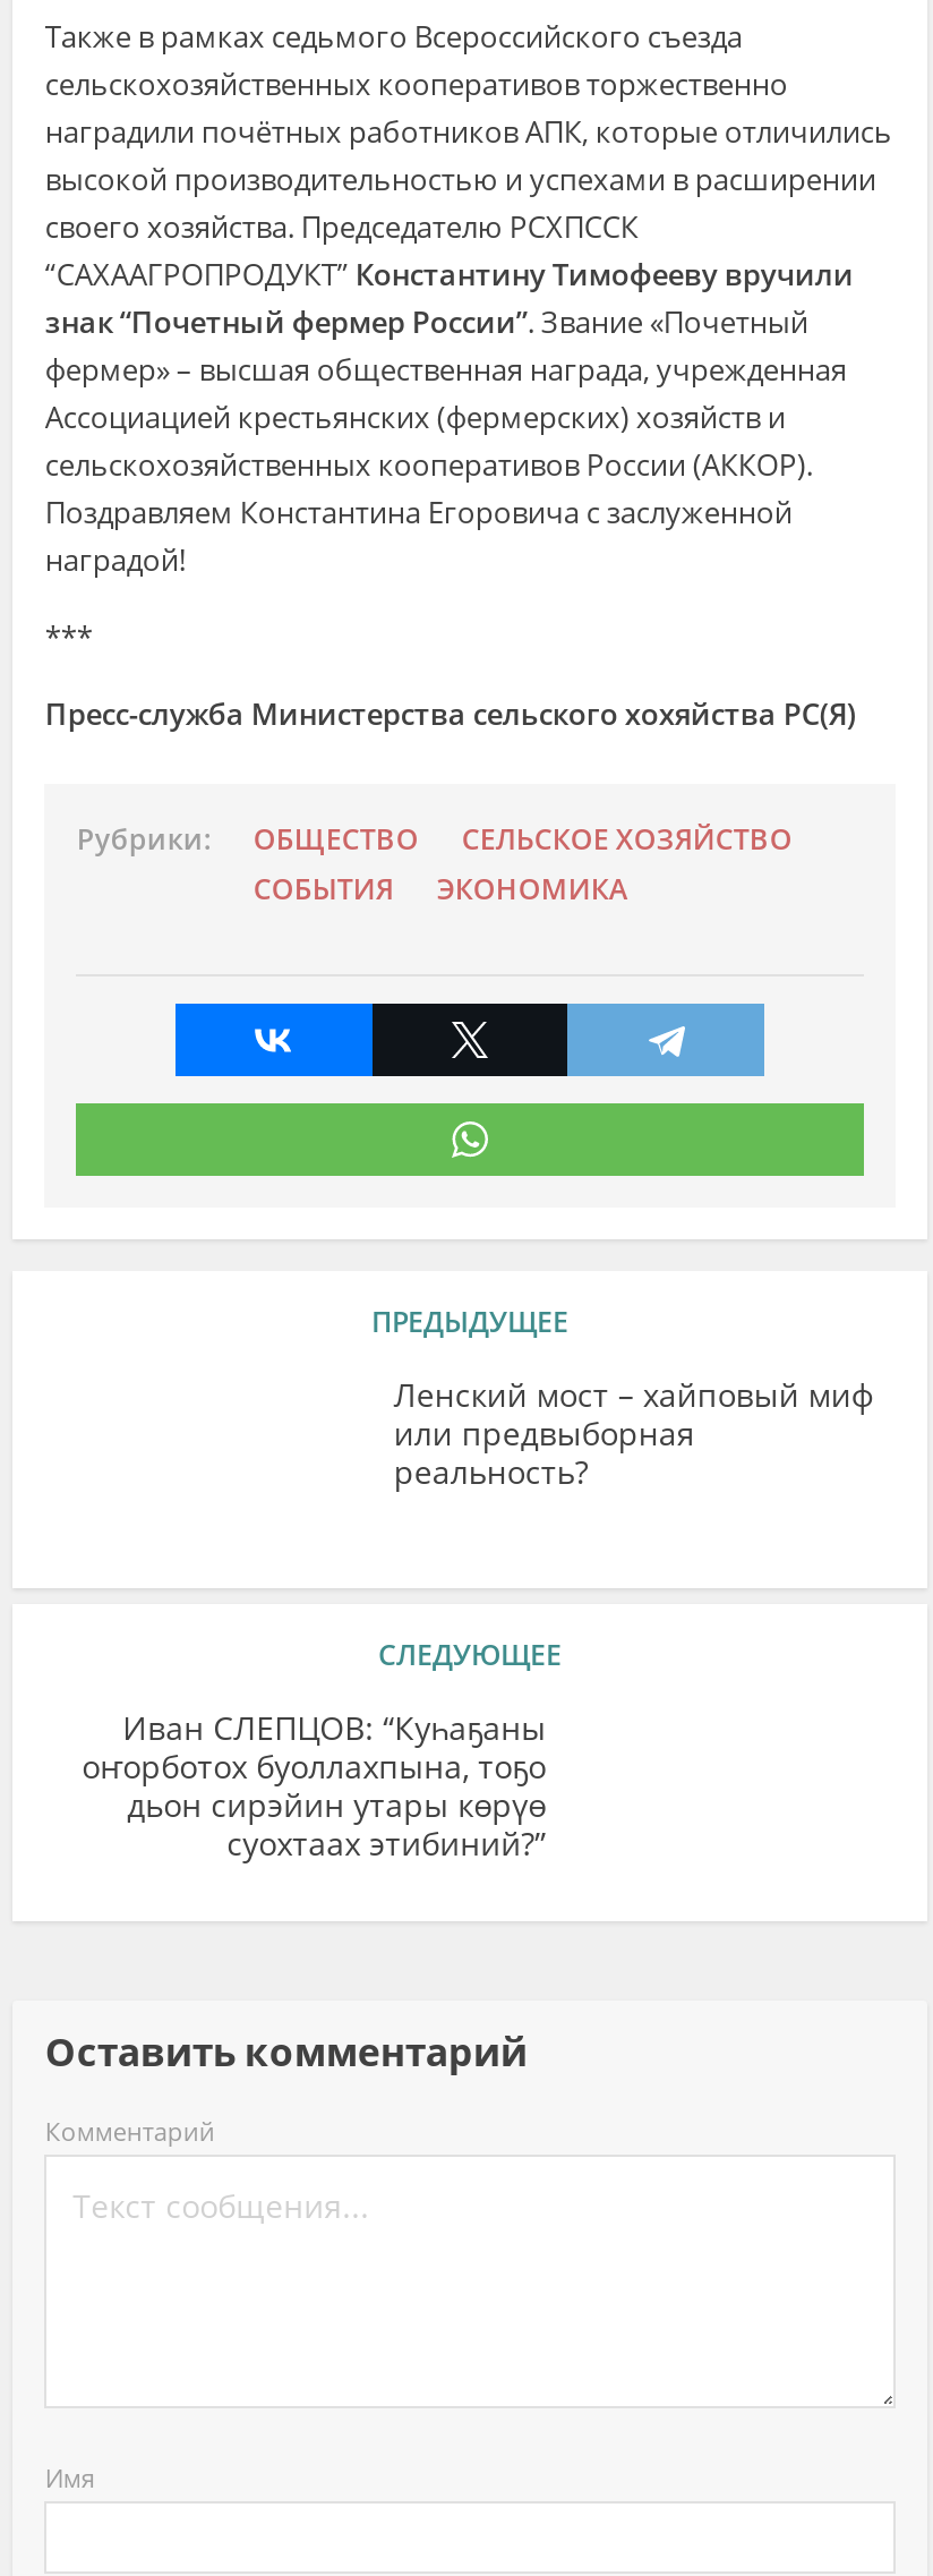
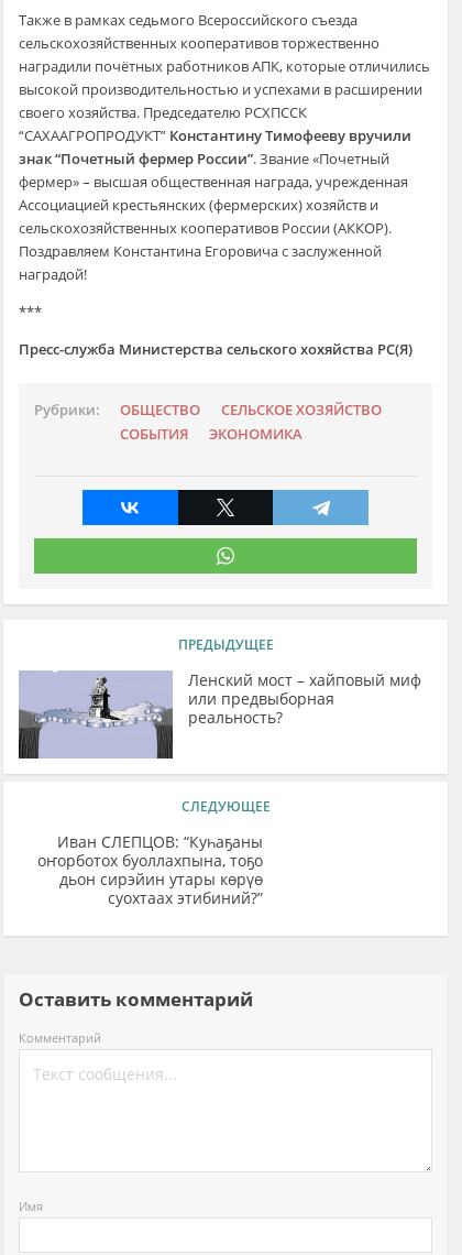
none -> [18,670,174,760] [image]

